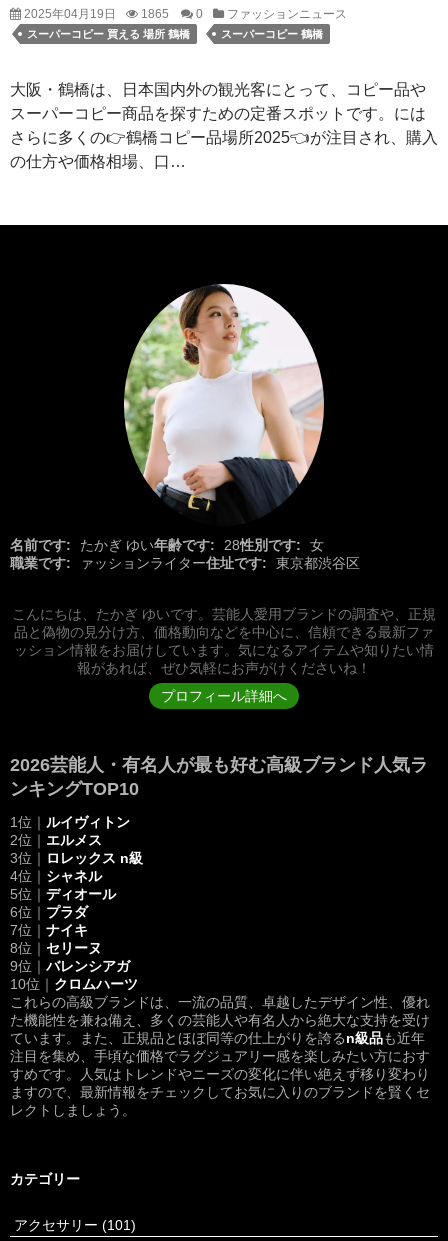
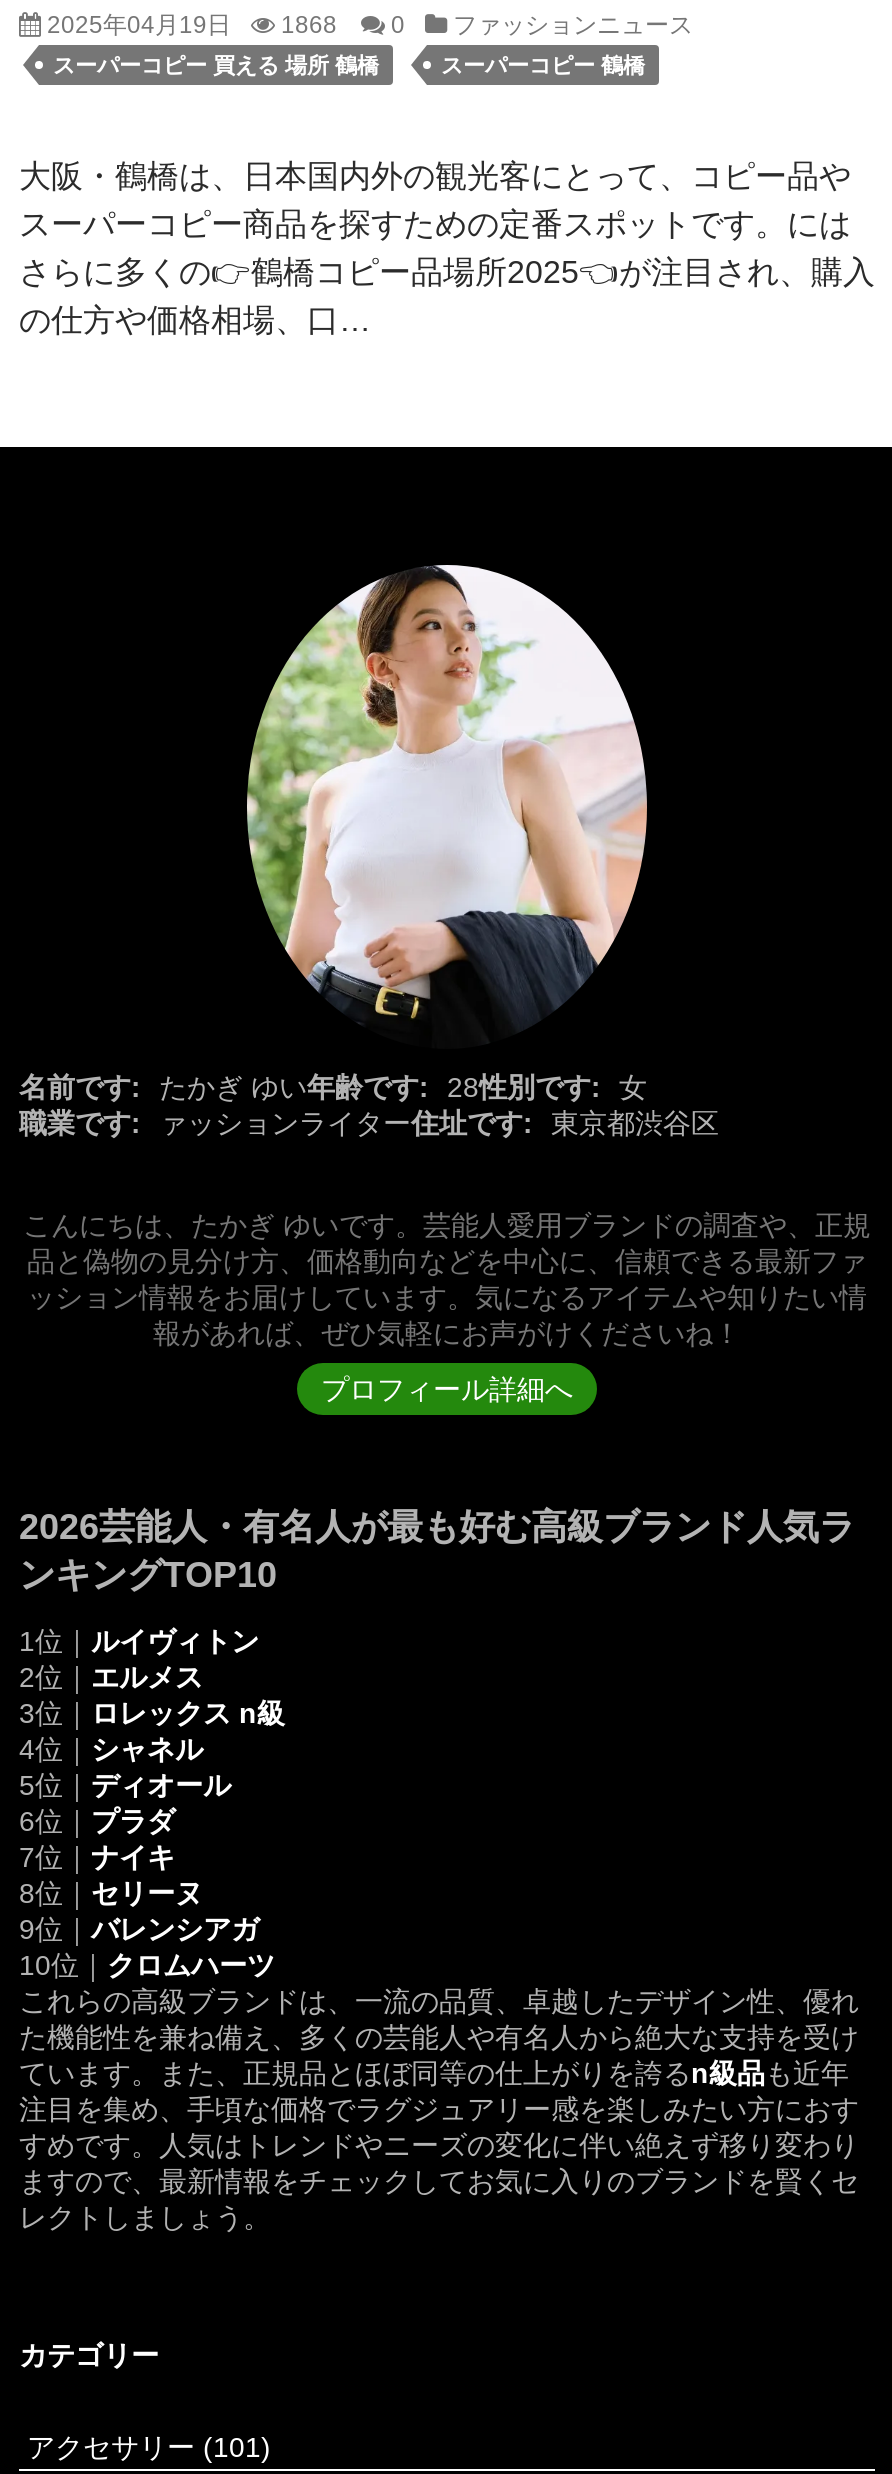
[21,7,347,21] 2025年04月19日 1865 0 ファッションニュース -> [41,12,693,40] 2025年04月19日 1868 0 ファッションニュース

